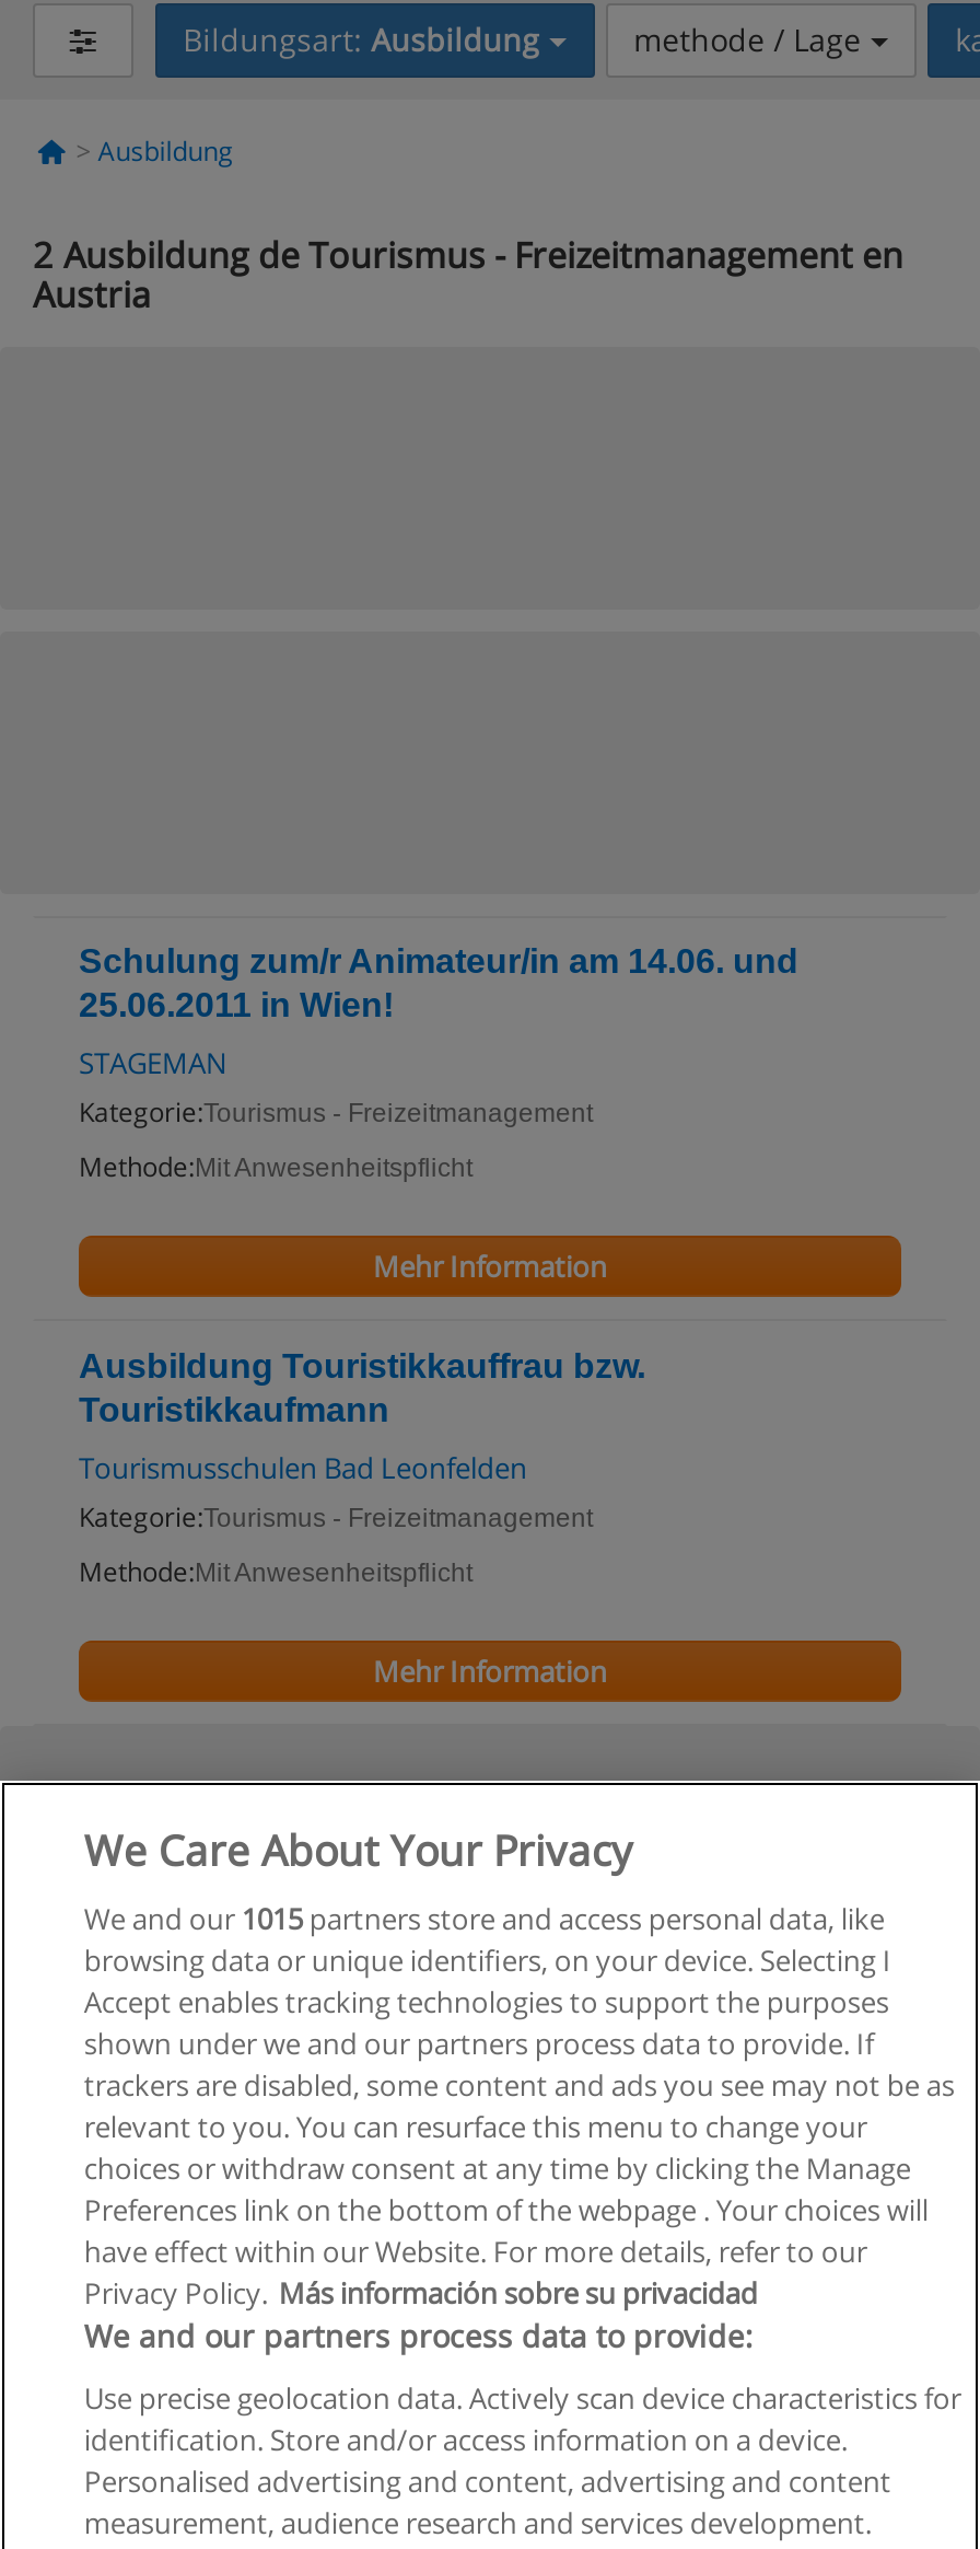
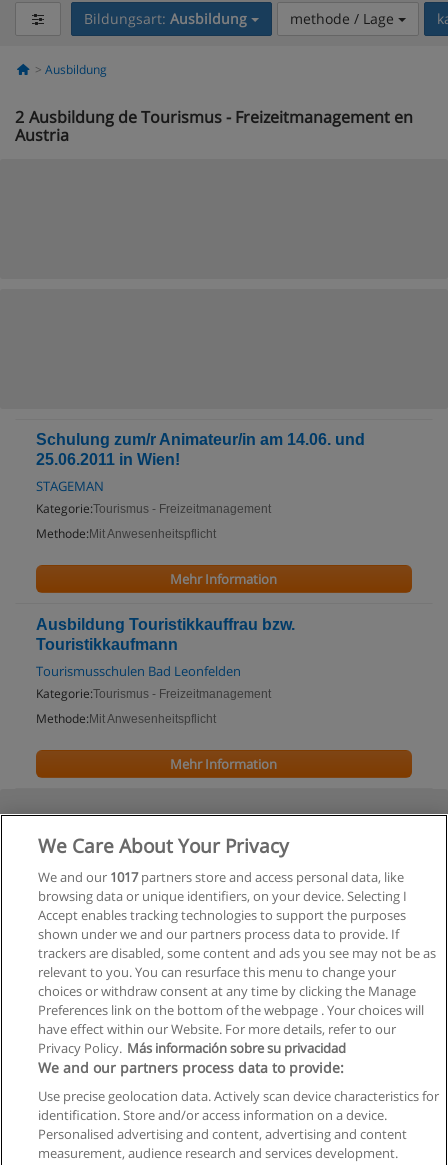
[84,1899,885,1938] We and our 1015 partners store and access personal data, like -> [38,868,404,886] We and our 1017 partners store and access personal data, like

